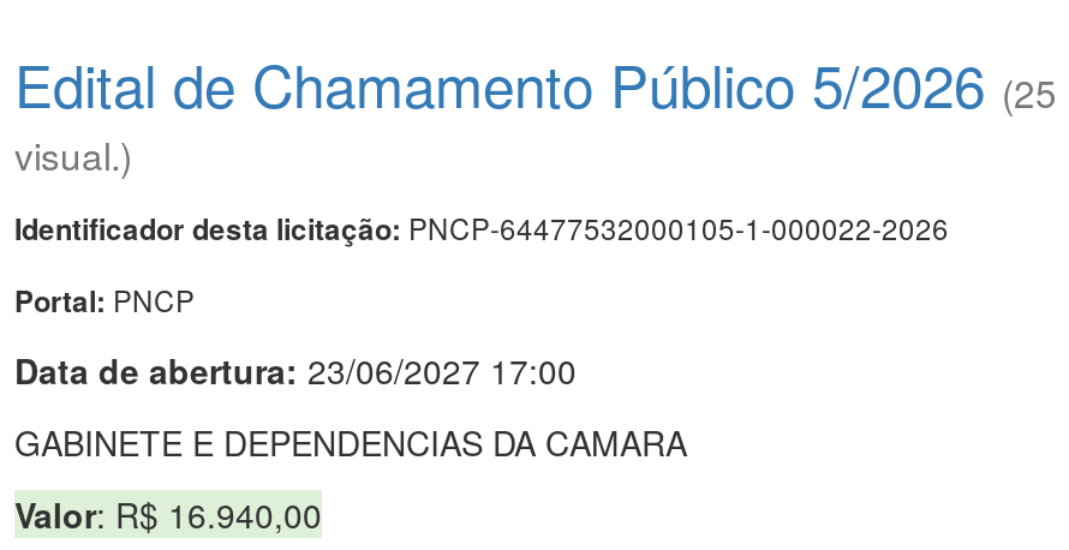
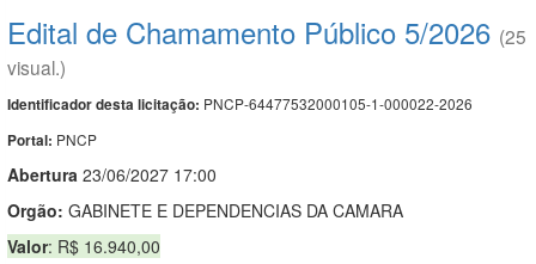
[14,345,577,393] Data de abertura: 23/06/2027 17:00 -> [7,162,217,186] Abertura 23/06/2027 17:00
[14,417,687,465] GABINETE E DEPENDENCIAS DA CAMARA -> [7,198,403,222] Orgão: GABINETE E DEPENDENCIAS DA CAMARA

